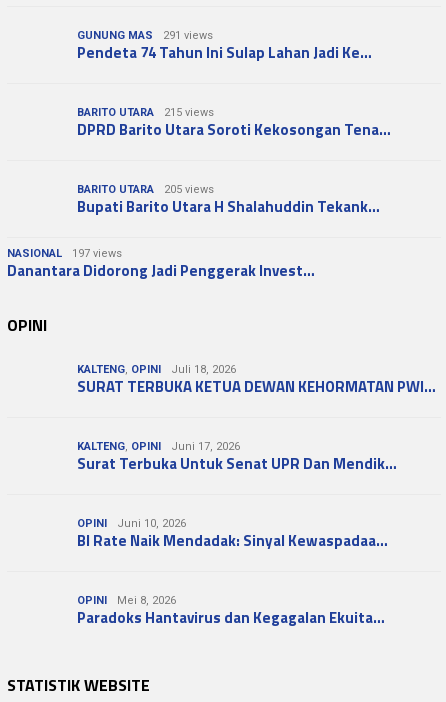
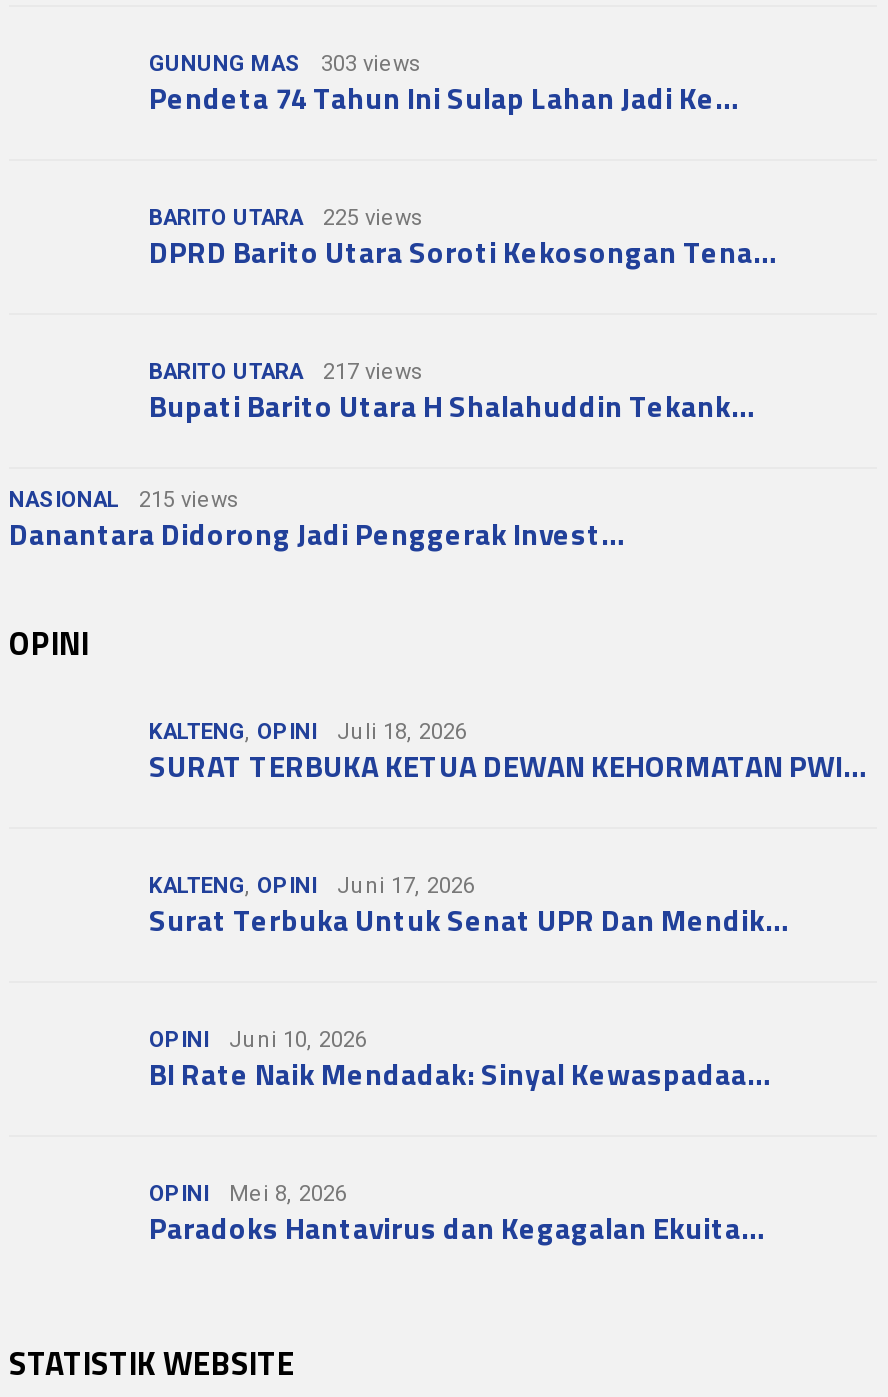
[77,29,213,42] GUNUNG MAS 291 views -> [149,52,421,78] GUNUNG MAS 303 views
[77,106,214,119] BARITO UTARA 215 views -> [149,206,423,232] BARITO UTARA 225 views
[77,183,214,196] BARITO UTARA 205 views -> [149,360,423,386] BARITO UTARA 217 views
[7,247,122,260] NASIONAL 197 views -> [9,488,239,514] NASIONAL 215 views

